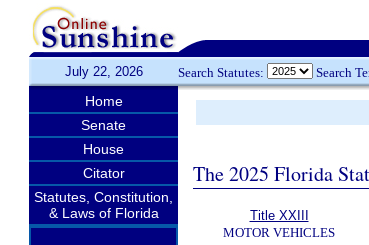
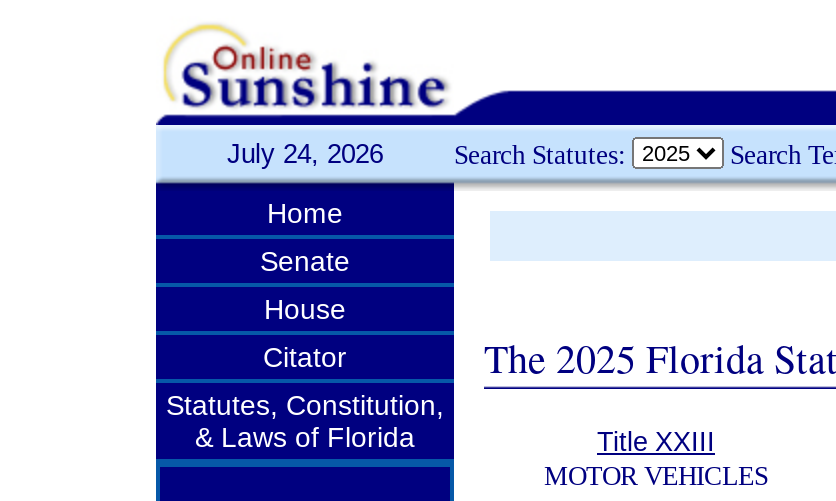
[64,64,142,79] July 22, 2026 -> [227,139,383,169] July 24, 2026

